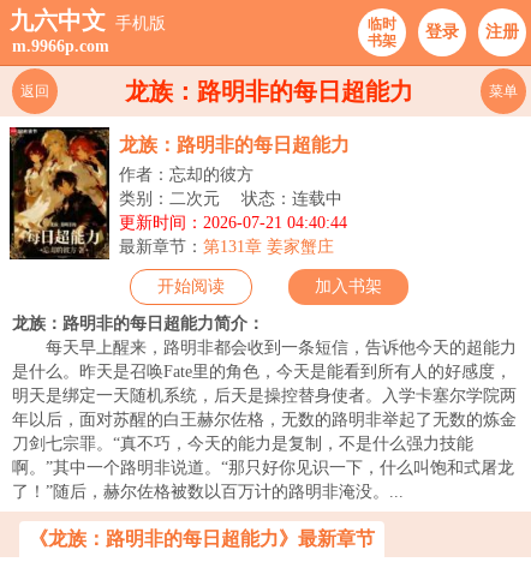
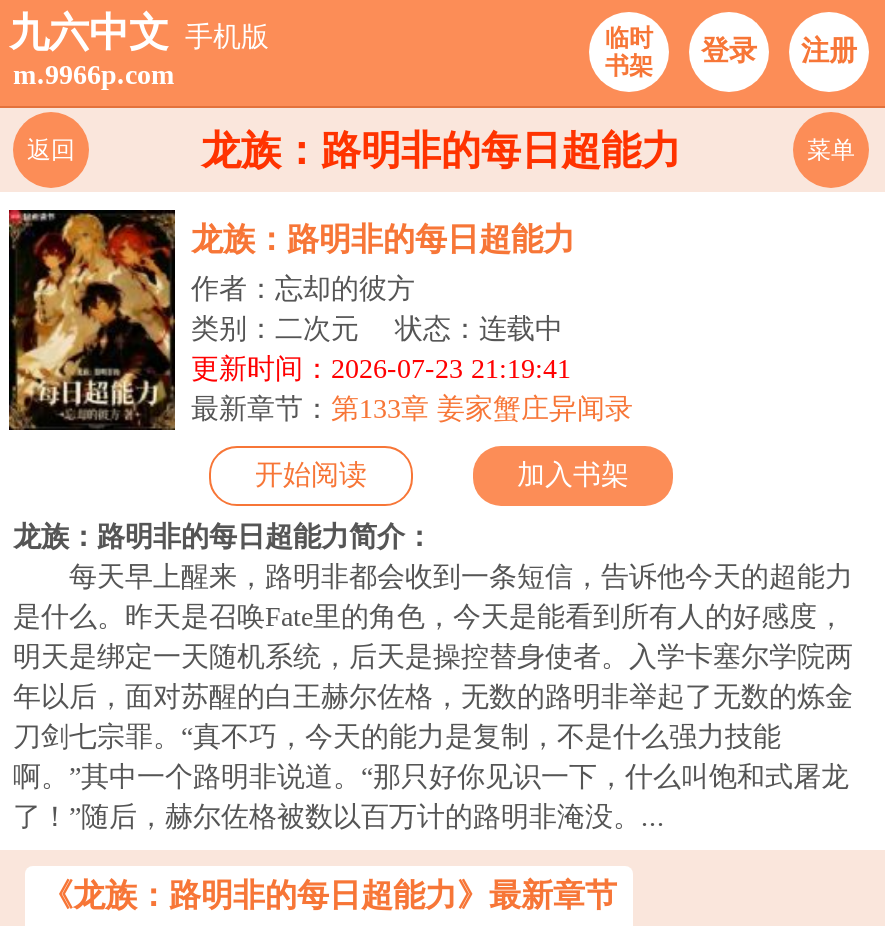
[119,214,347,256] 更新时间：2026-07-21 04:40:44 | 最新章节：第131章 姜家蟹庄 -> [191,354,633,424] 更新时间：2026-07-23 21:19:41 | 最新章节：第133章 姜家蟹庄异闻录

